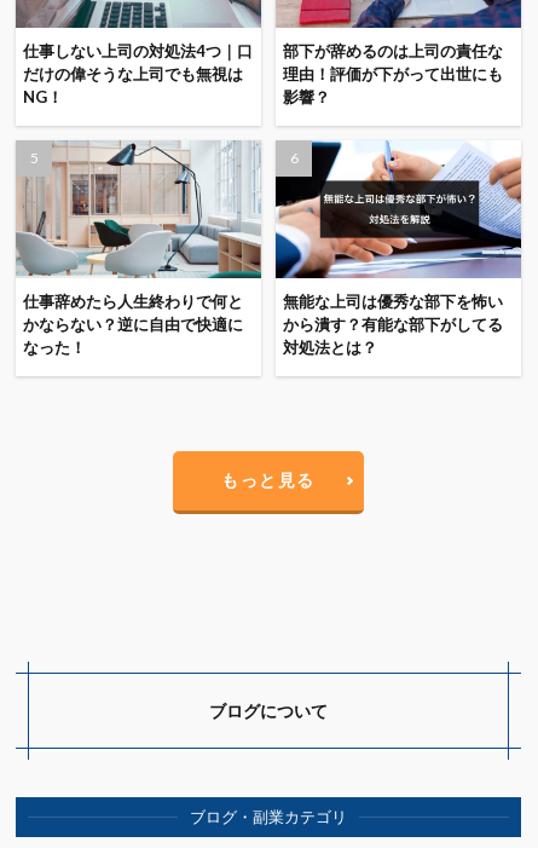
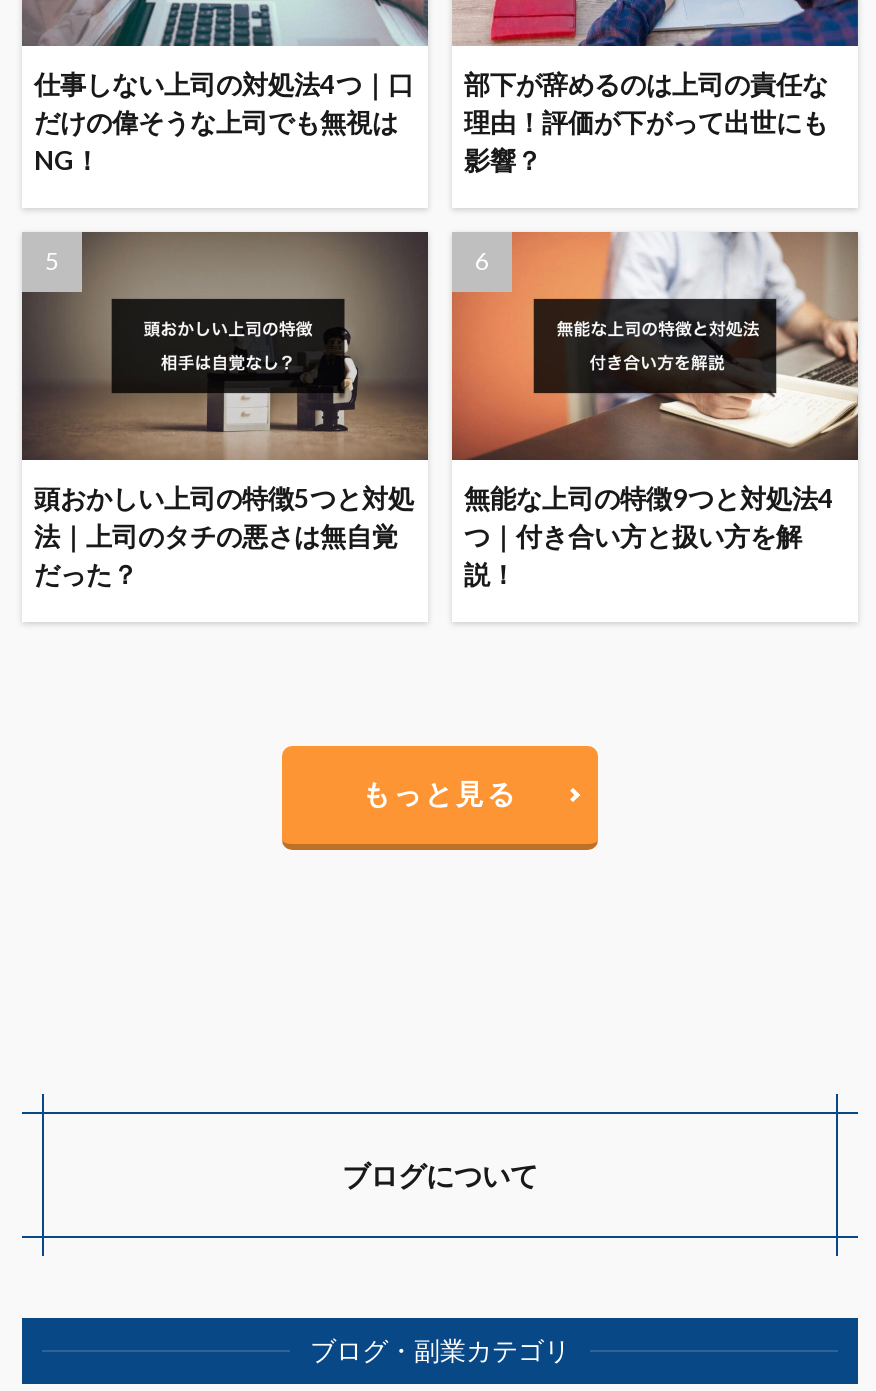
[16,140,261,357] [image] | 仕事辞めたら人生終わりで何と | かならない？逆に自由で快適に | なった！ -> [20,230,430,590] [image] | 頭おかしい上司の特徴5つと対処 | 法｜上司のタチの悪さは無自覚 | だった？
[274,140,522,357] [image] | 無能な上司は優秀な部下を怖い | から潰す？有能な部下がしてる | 対処法とは？ -> [450,230,860,590] [image] | 無能な上司の特徴9つと対処法4 | つ｜付き合い方と扱い方を解 | 説！

